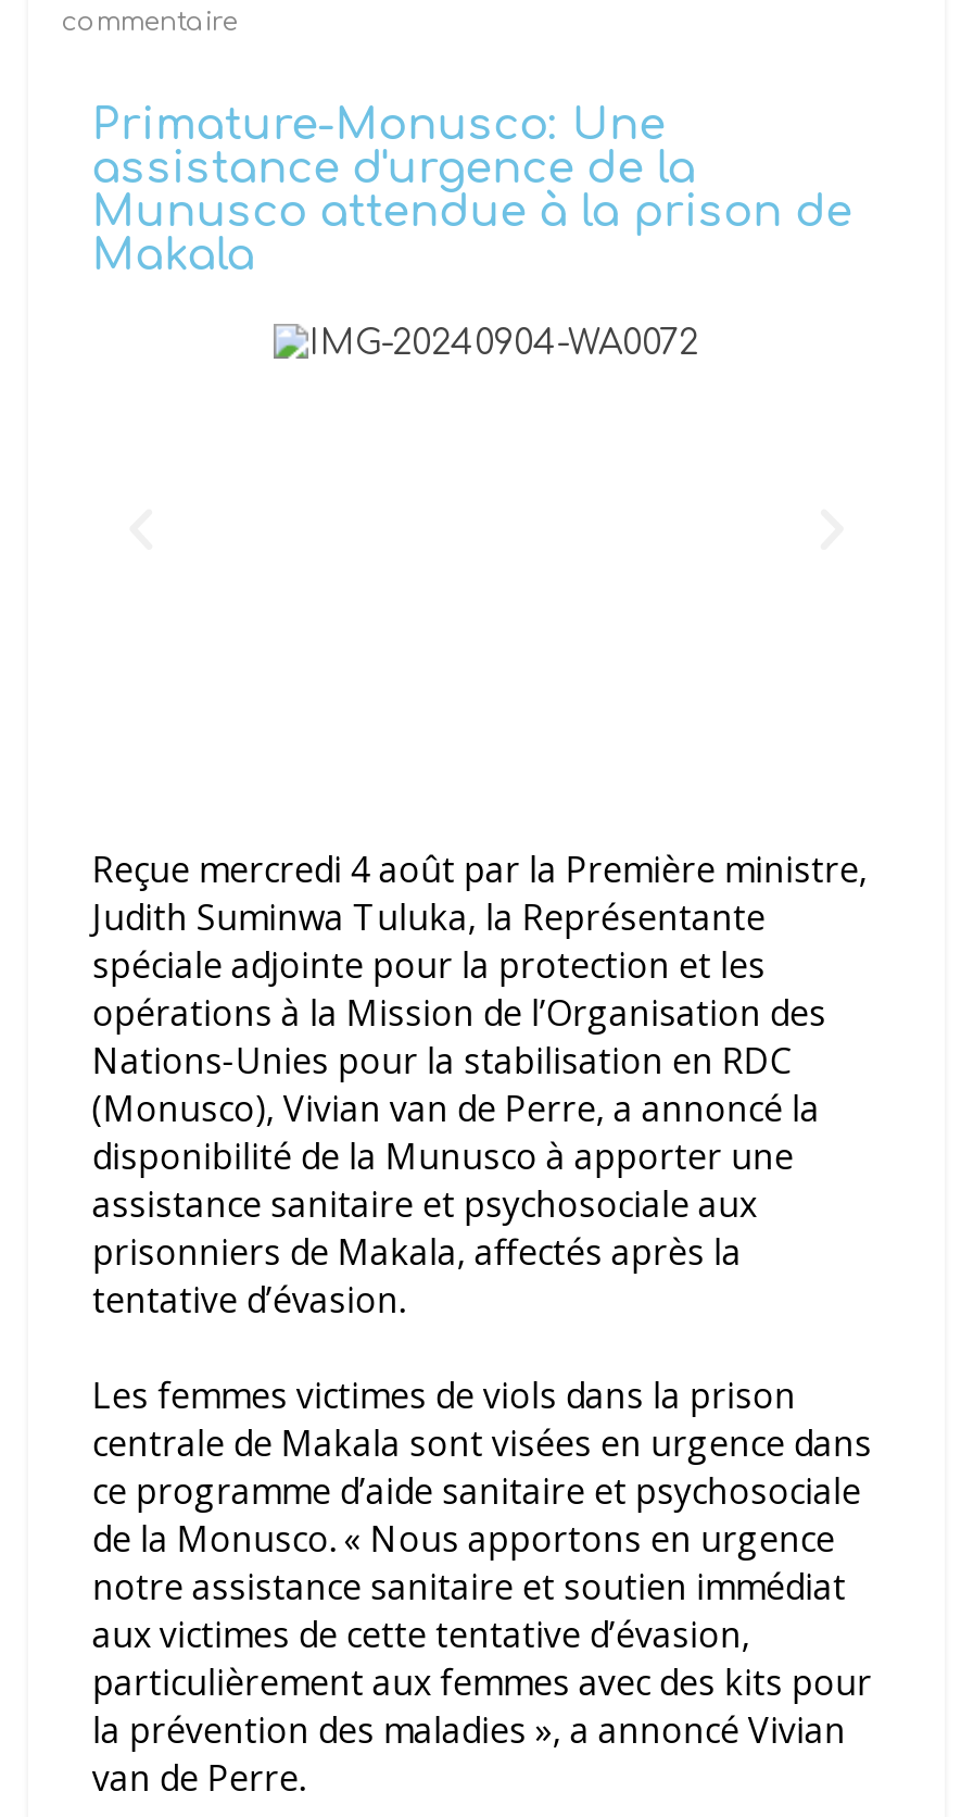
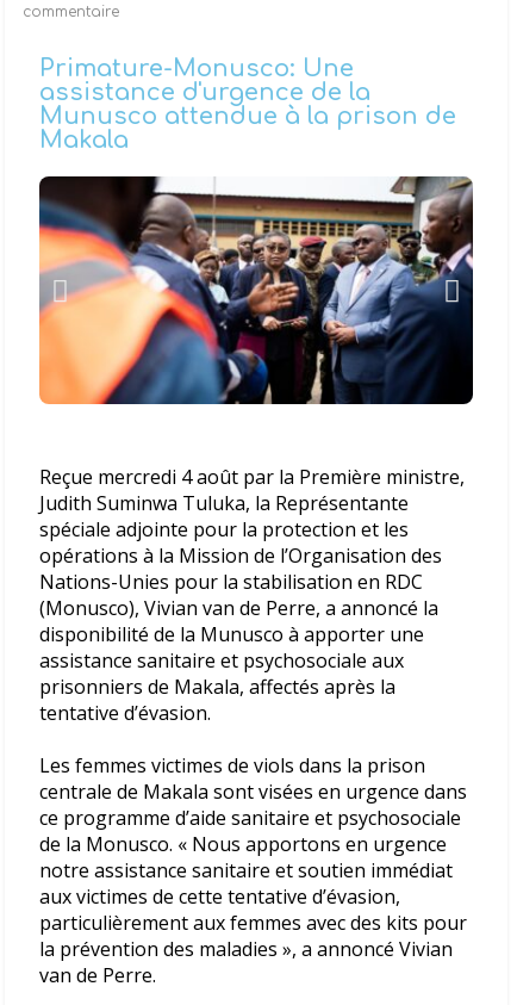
none -> [38,175,474,405] [image]

